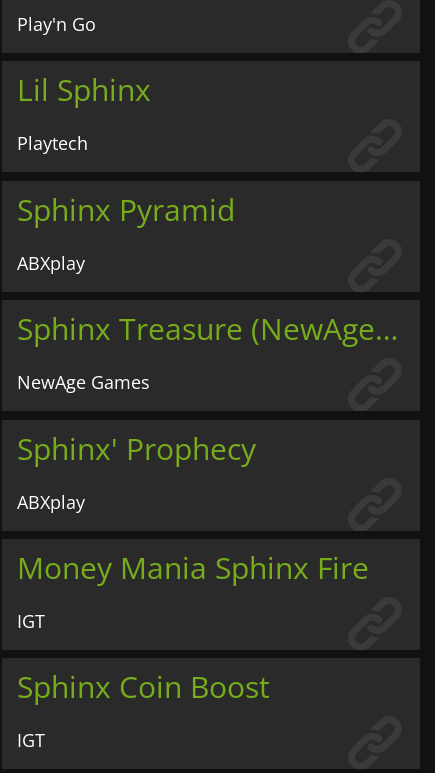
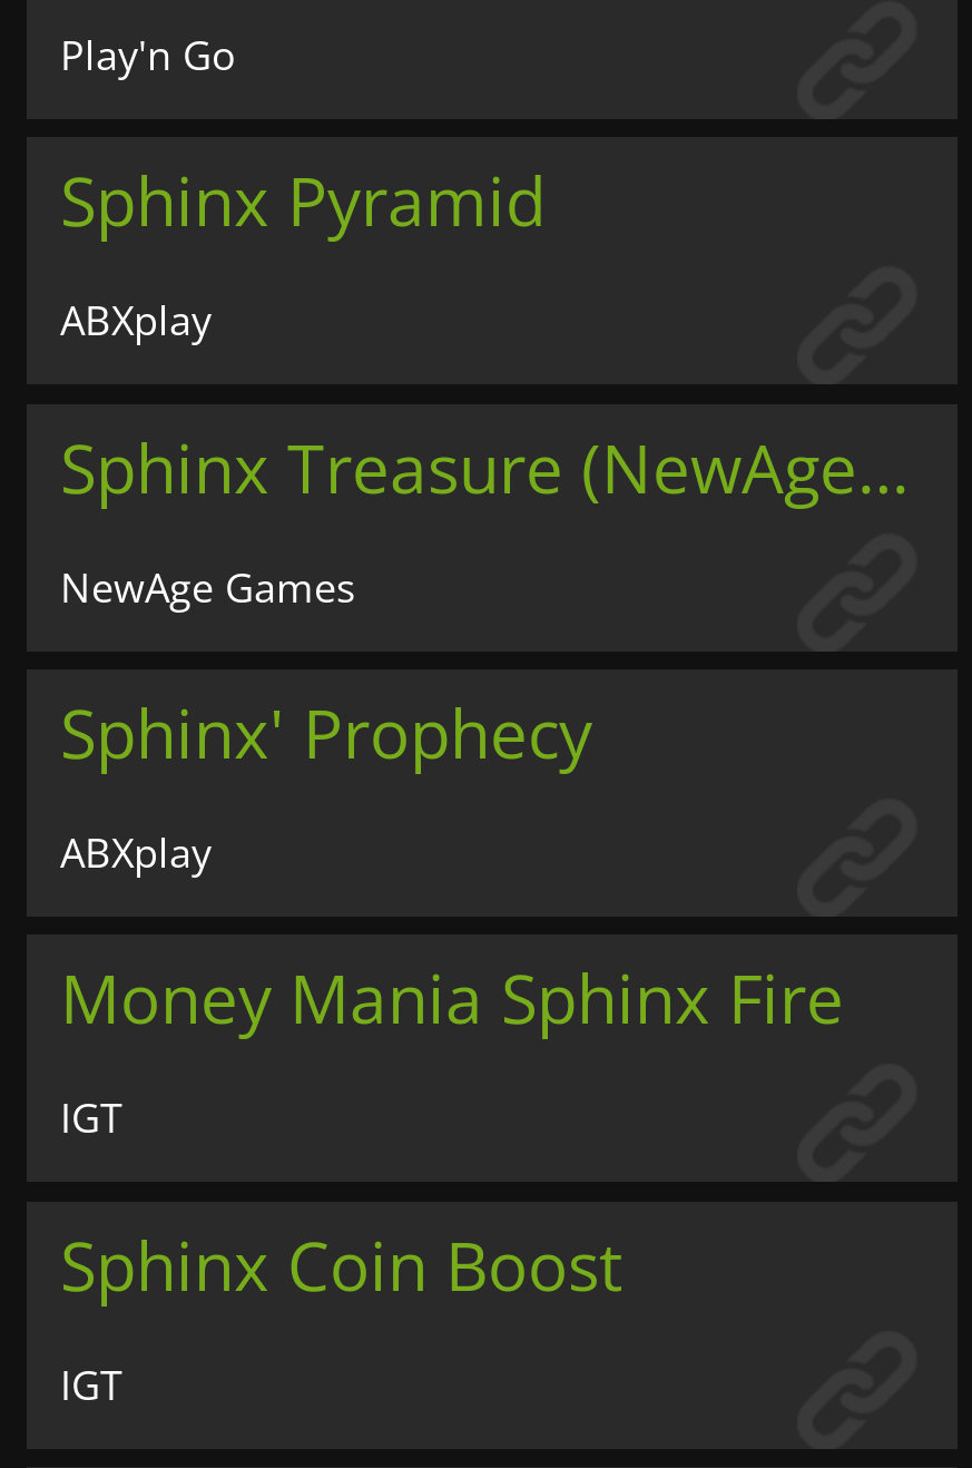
[17,69,151,155] Lil Sphinx | Playtech -> none

